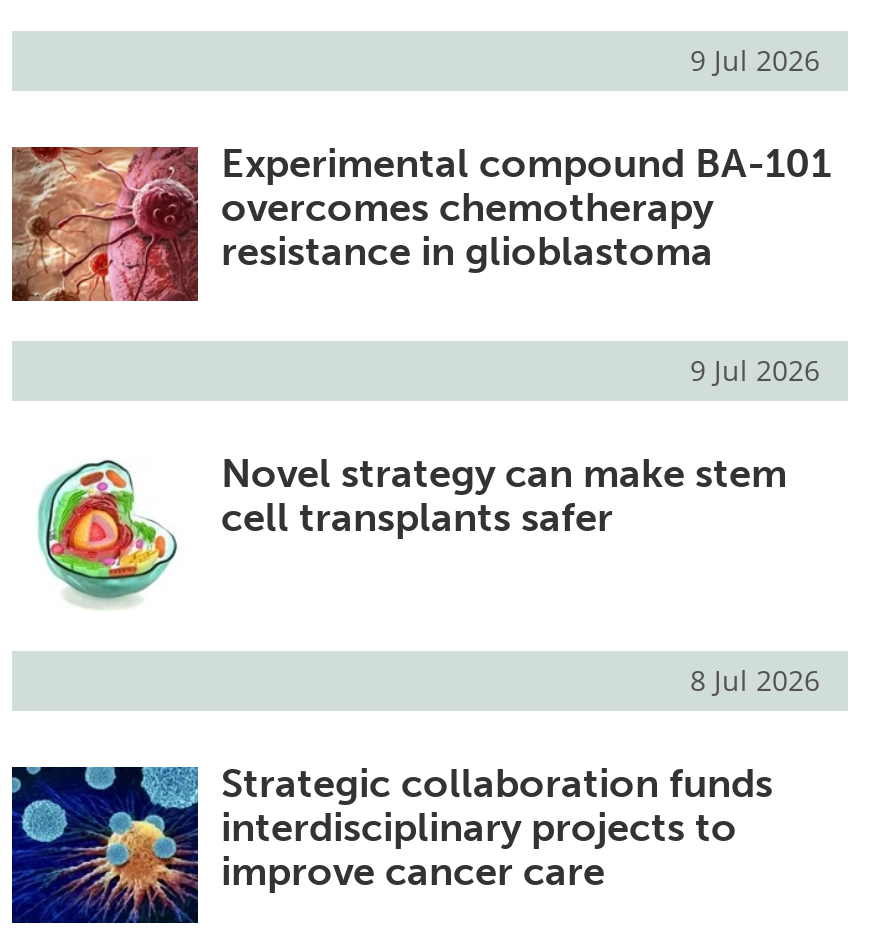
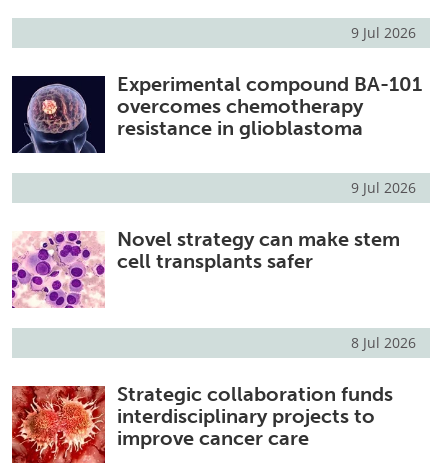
[10,145,200,303] [image] -> [11,75,106,154] [image]
[12,457,198,611] [image] -> [11,230,106,309] [image]
[10,765,200,925] [image] -> [11,385,106,464] [image]

